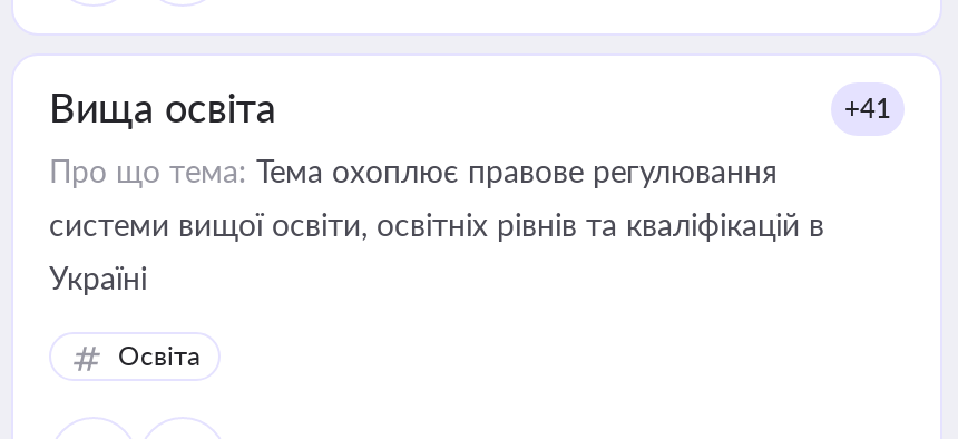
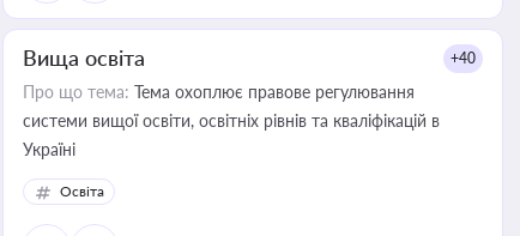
[844,91,891,125] +41 -> [451,49,476,67] +40

